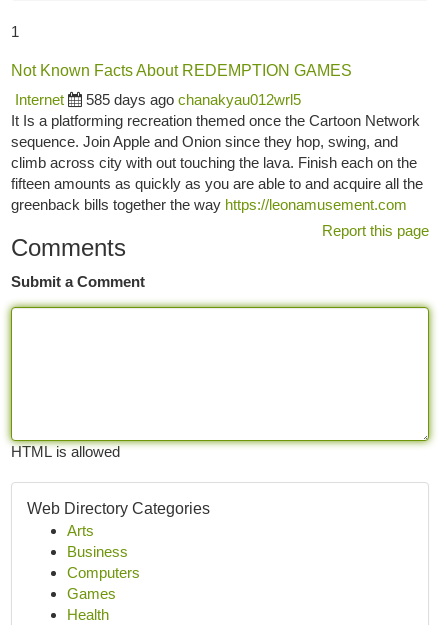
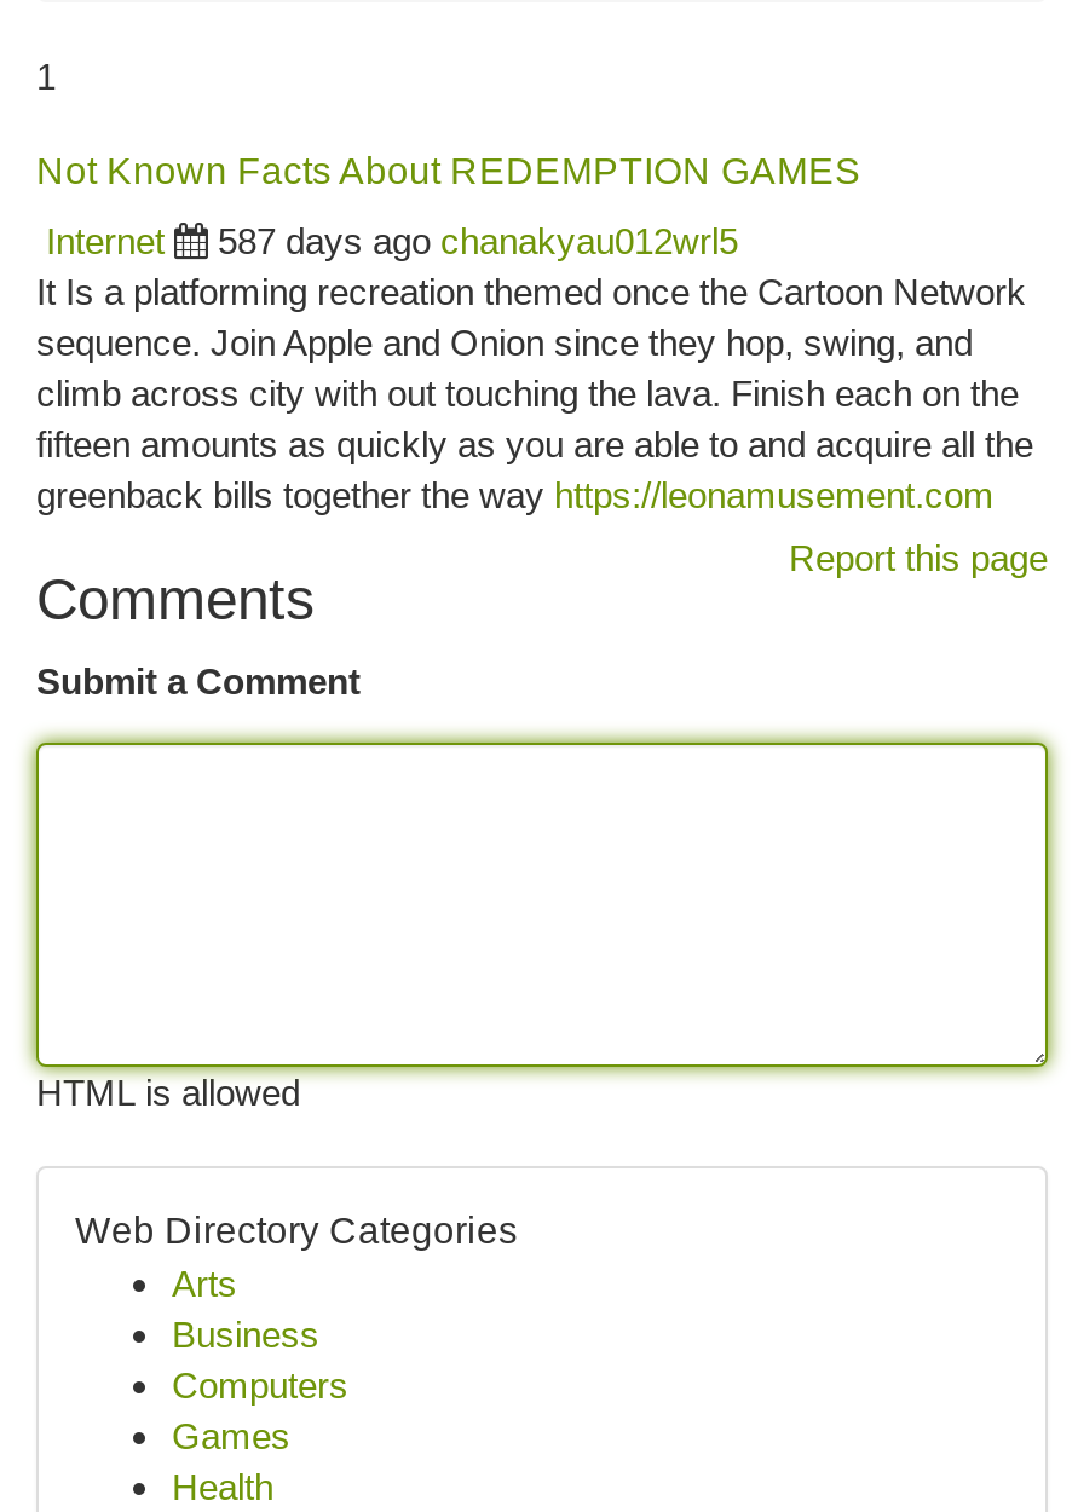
[86,91,301,108] 585 days ago chanakyau012wrl5 -> [218,220,738,261] 587 days ago chanakyau012wrl5

